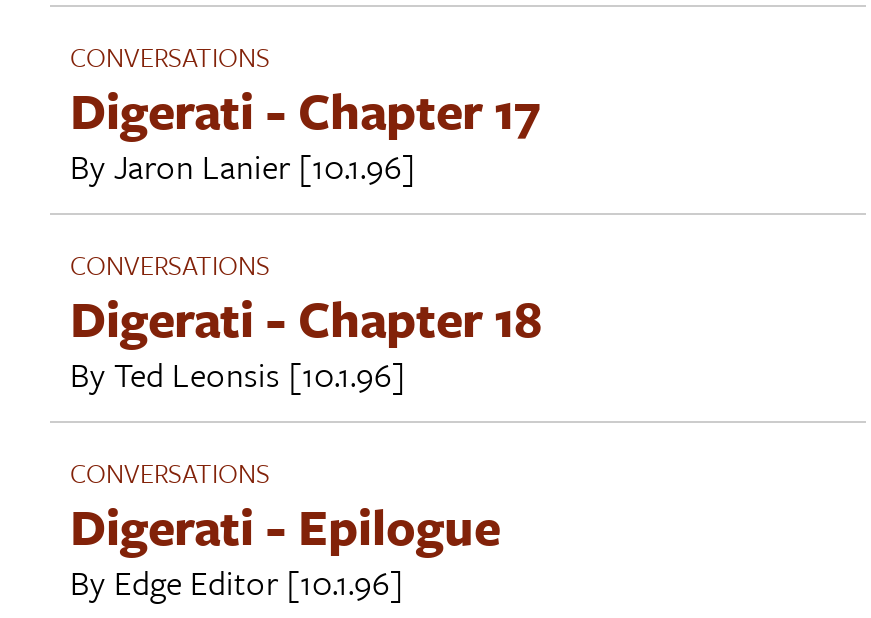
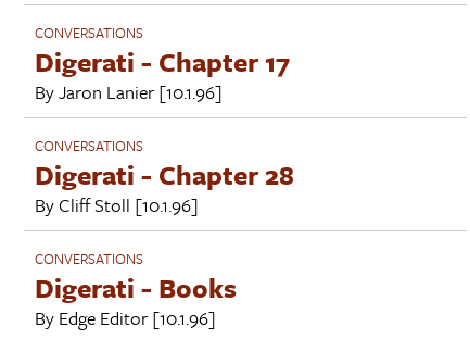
[70,282,542,352] Digerati - Chapter 18 -> [35,155,294,193] Digerati - Chapter 28
[70,348,406,398] By Ted Leonsis [10.1.96] -> [35,191,199,218] By Cliff Stoll [10.1.96]
[70,490,500,560] Digerati - Epilogue -> [35,268,237,306] Digerati - Books

